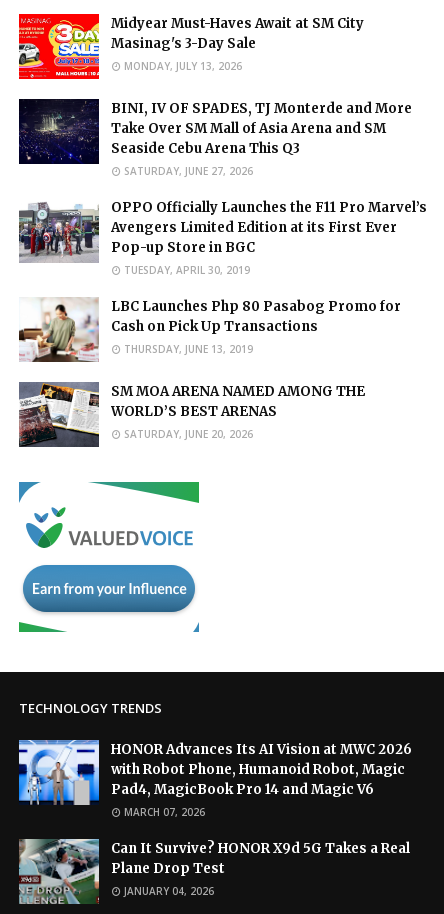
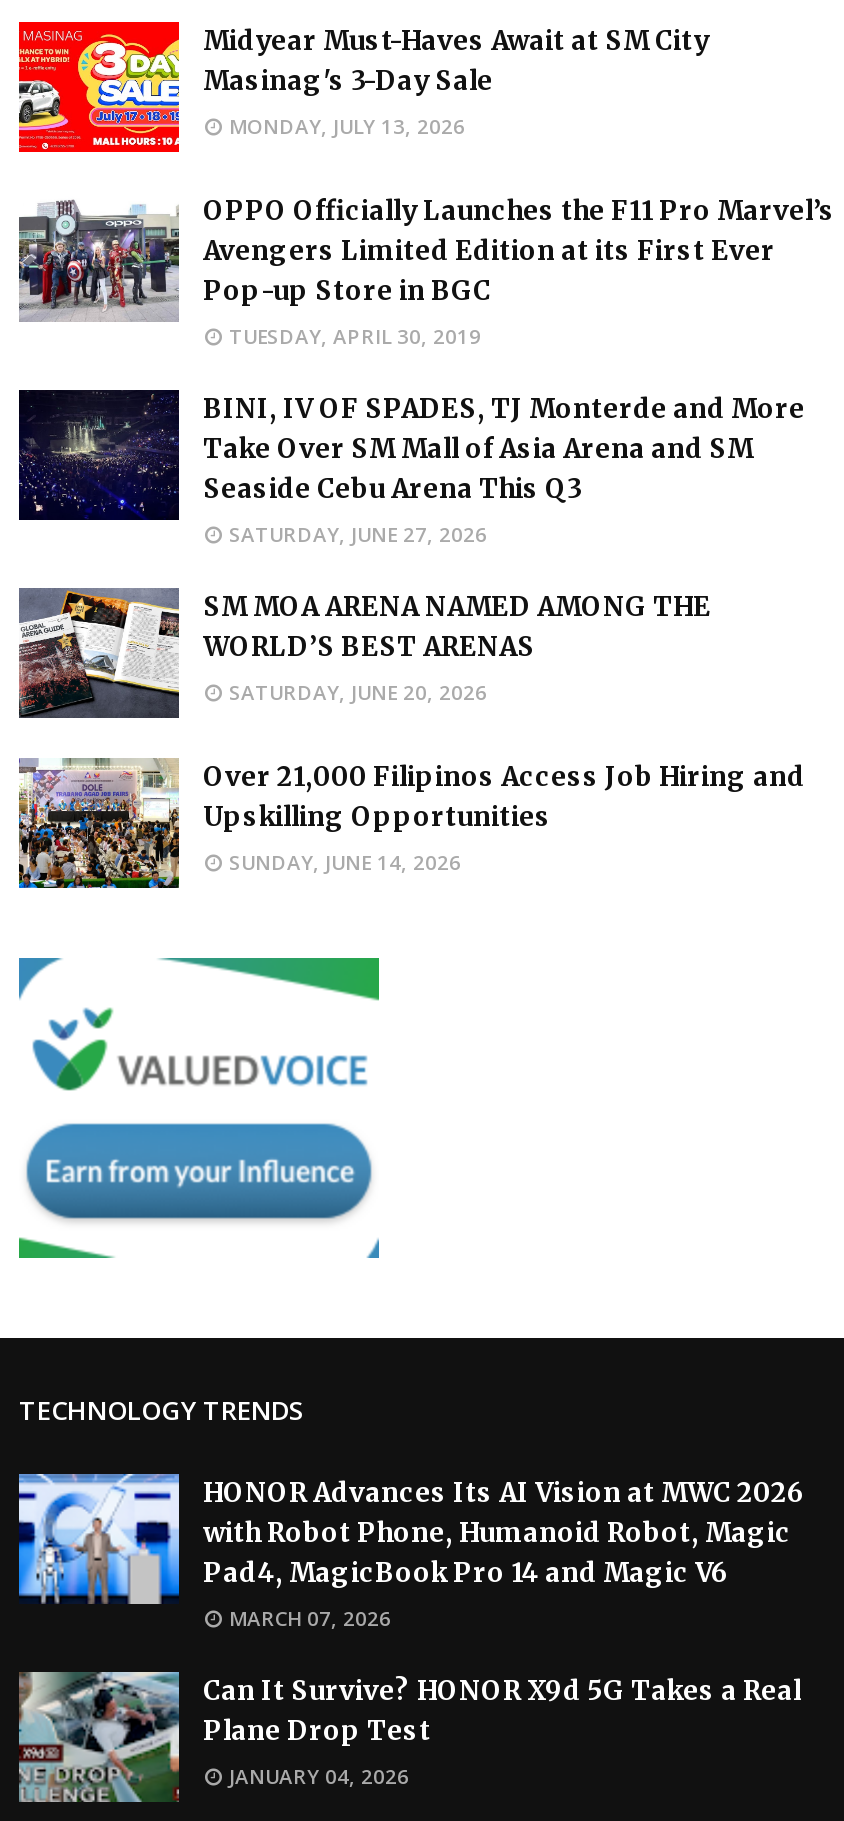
moved [18,100,412,178] -> [17,392,805,548]: [image] | BINI, IV OF SPADES, TJ Monterde and More | Take Over SM Mall of Asia Arena and SM | Seaside Cebu Arena This Q3 | SATURDAY, JUNE 27, 2026
moved [19,198,427,277] -> [17,194,835,350]: [image] | OPPO Officially Launches the F11 Pro Marvel’s | Avengers Limited Edition at its First Ever | Pop-up Store in BGC | TUESDAY, APRIL 30, 2019
[19,283,99,363] [image] -> [17,758,181,890] [image]
[111,298,401,356] LBC Launches Php 80 Pasabog Promo for | Cash on Pick Up Transactions | THURSDAY, JUNE 13, 2019 -> none
moved [17,382,365,447] -> [15,588,711,718]: [image] | SM MOA ARENA NAMED AMONG THE | WORLD’S BEST ARENAS | SATURDAY, JUNE 20, 2026
none -> [203,760,805,876] Over 21,000 Filipinos Access Job Hiring and | Upskilling Opportunities | SUNDAY, JUNE 14, 2026

